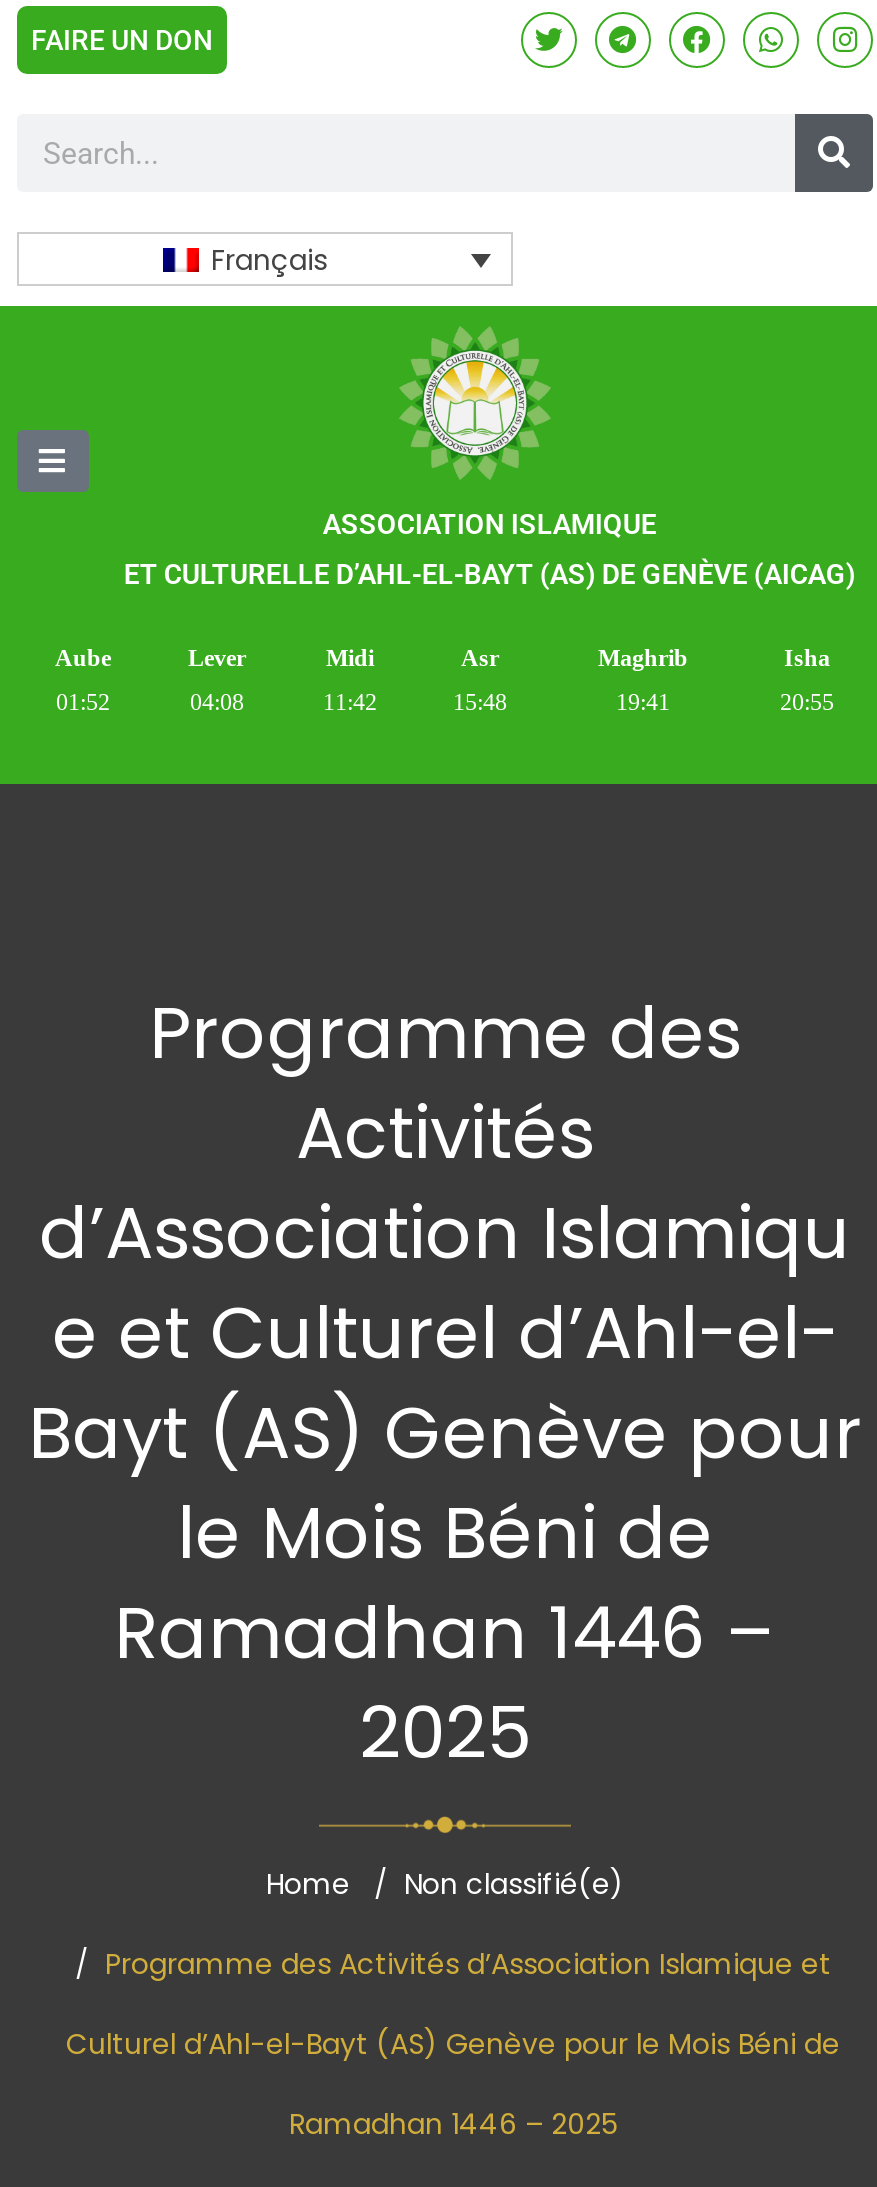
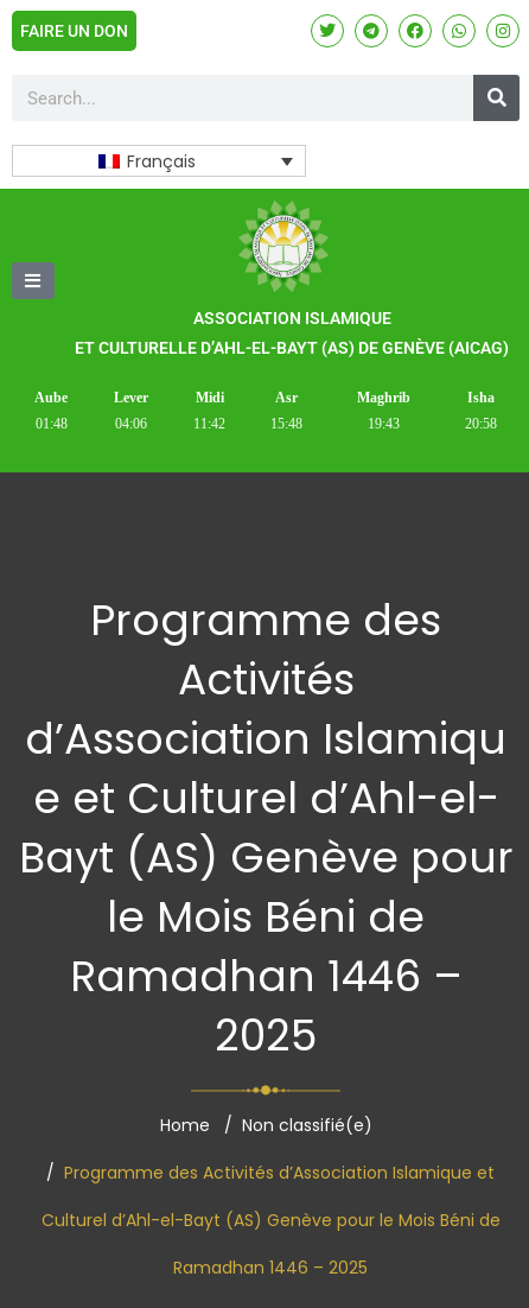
[56,688,110,716] 01:52 -> [35,415,67,432] 01:48
[190,688,244,716] 04:08 -> [114,415,146,432] 04:06
[616,688,670,716] 19:41 -> [367,415,399,432] 19:43
[780,688,834,716] 20:55 -> [464,415,496,432] 20:58

